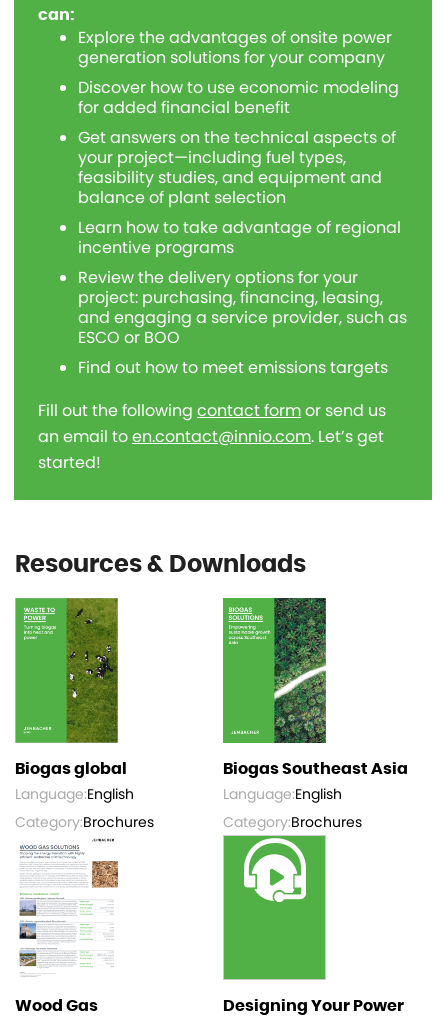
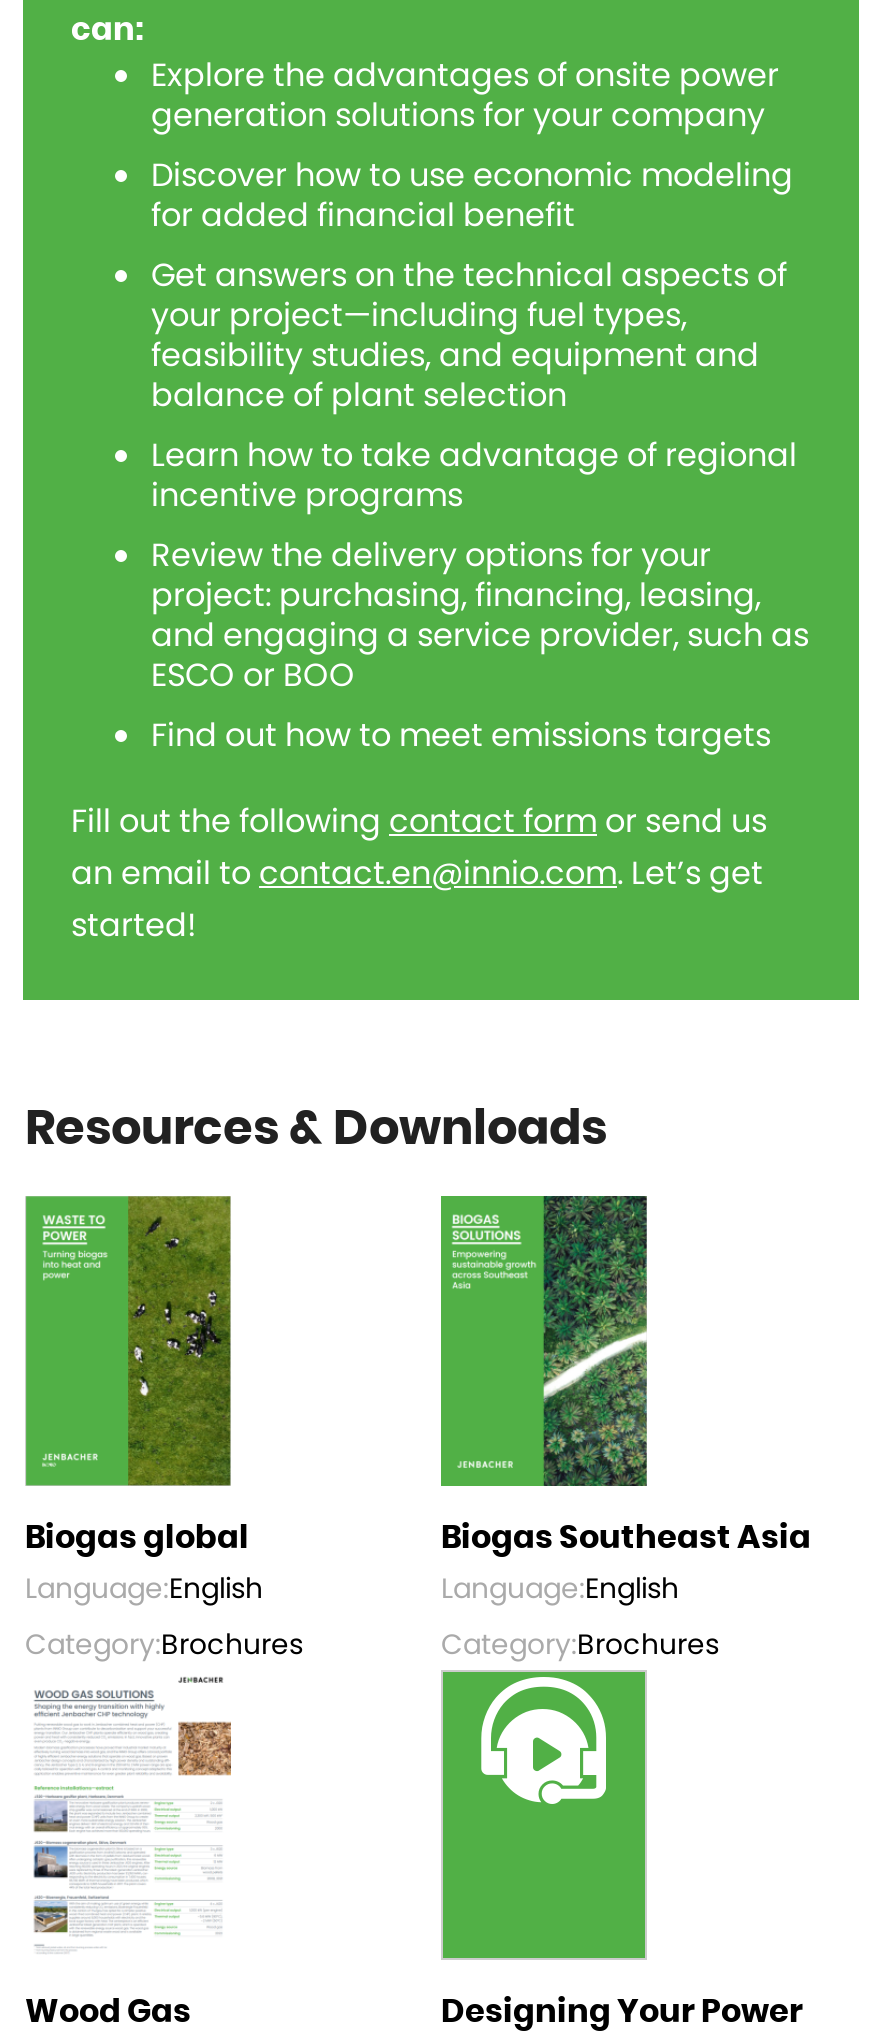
[38,425,384,448] an email to en.contact@innio.com. Let’s get -> [71,849,763,895] an email to contact.en@innio.com. Let’s get

